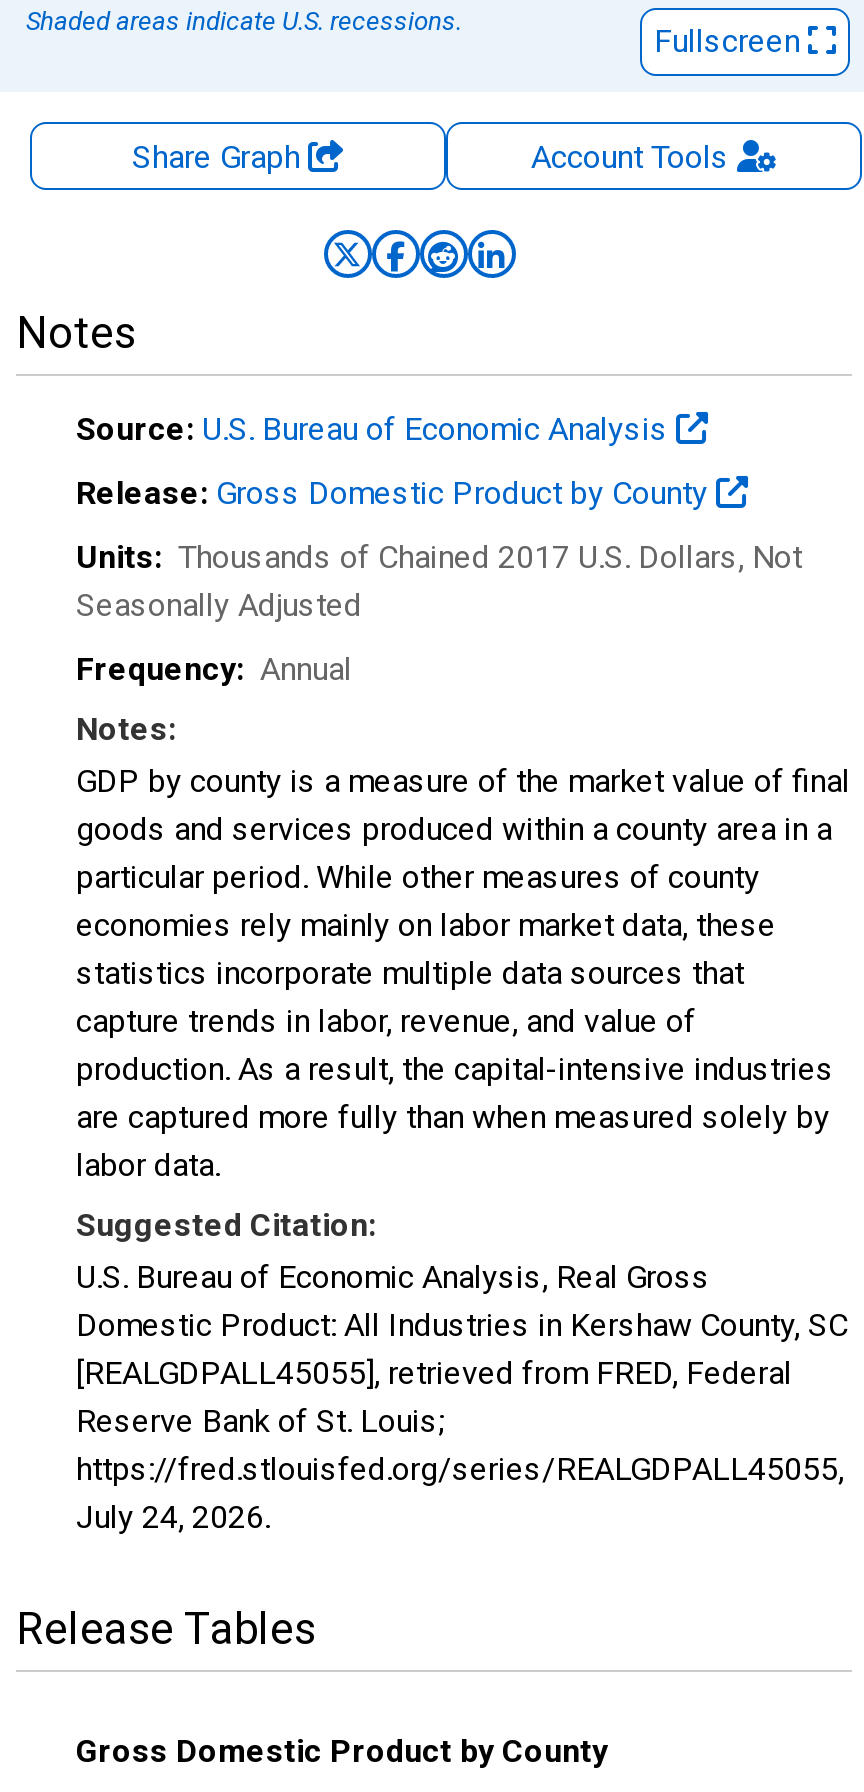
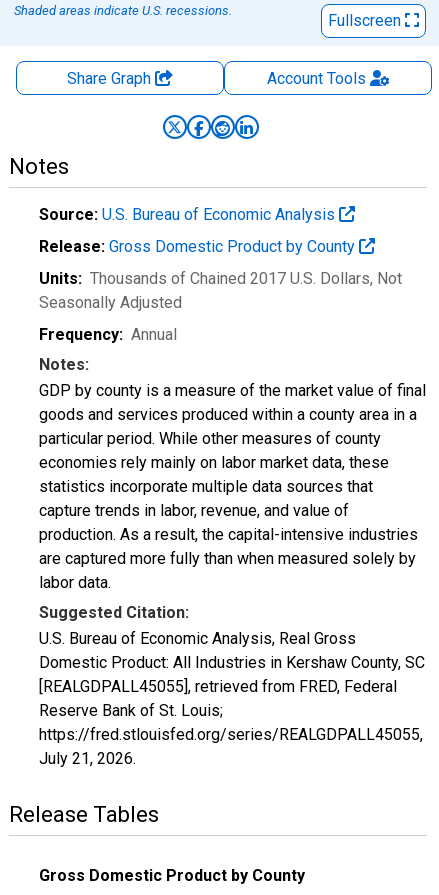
[76,1498,270,1536] July 24, 2026. -> [39,749,136,768] July 21, 2026.

